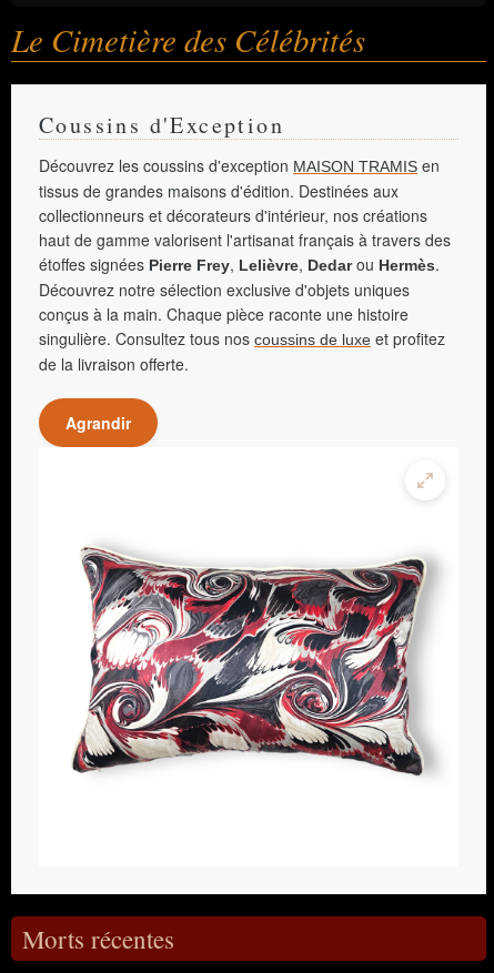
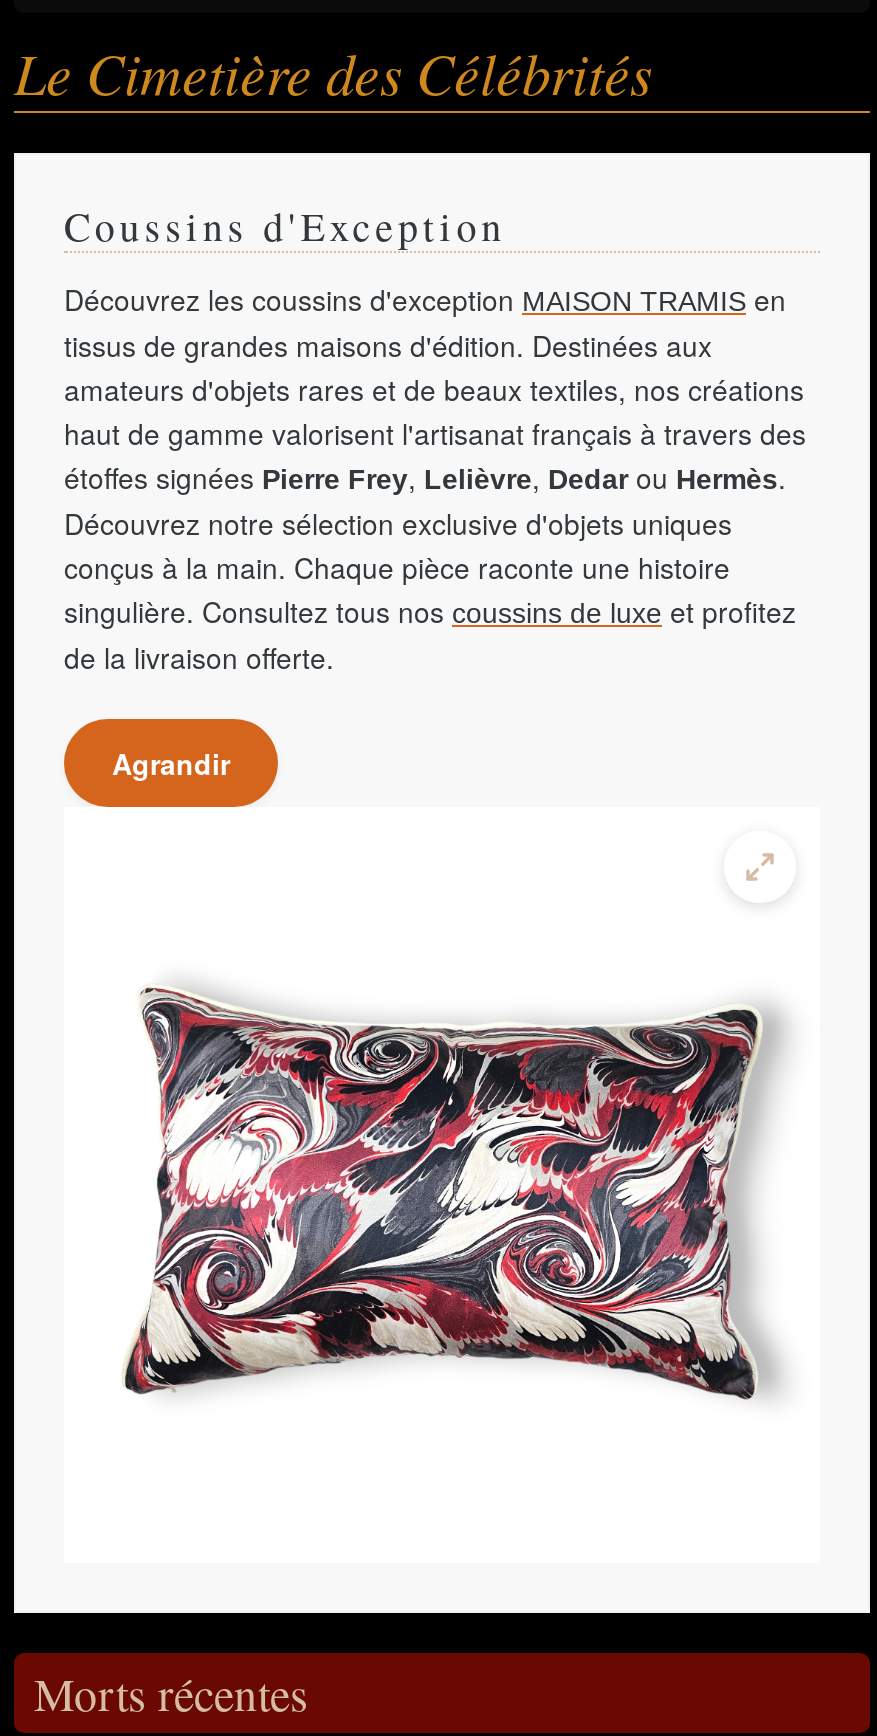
[39,204,427,226] collectionneurs et décorateurs d'intérieur, nos créations -> [64,369,804,409] amateurs d'objets rares et de beaux textiles, nos créations

